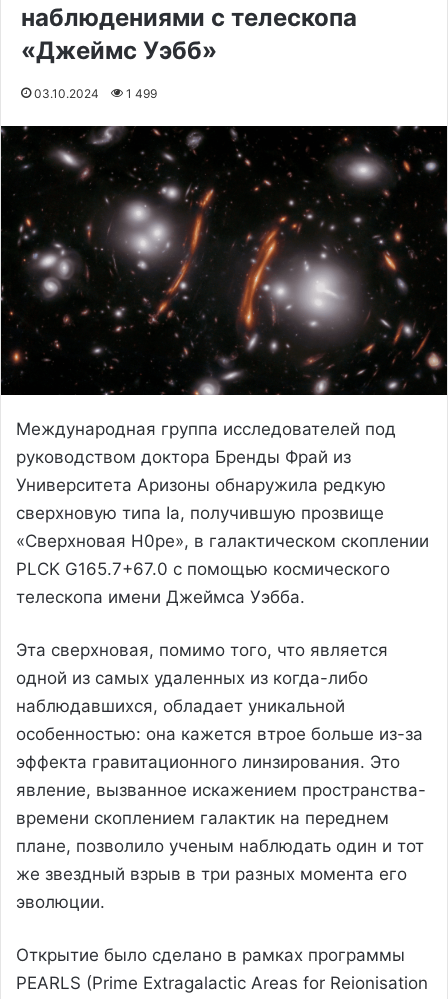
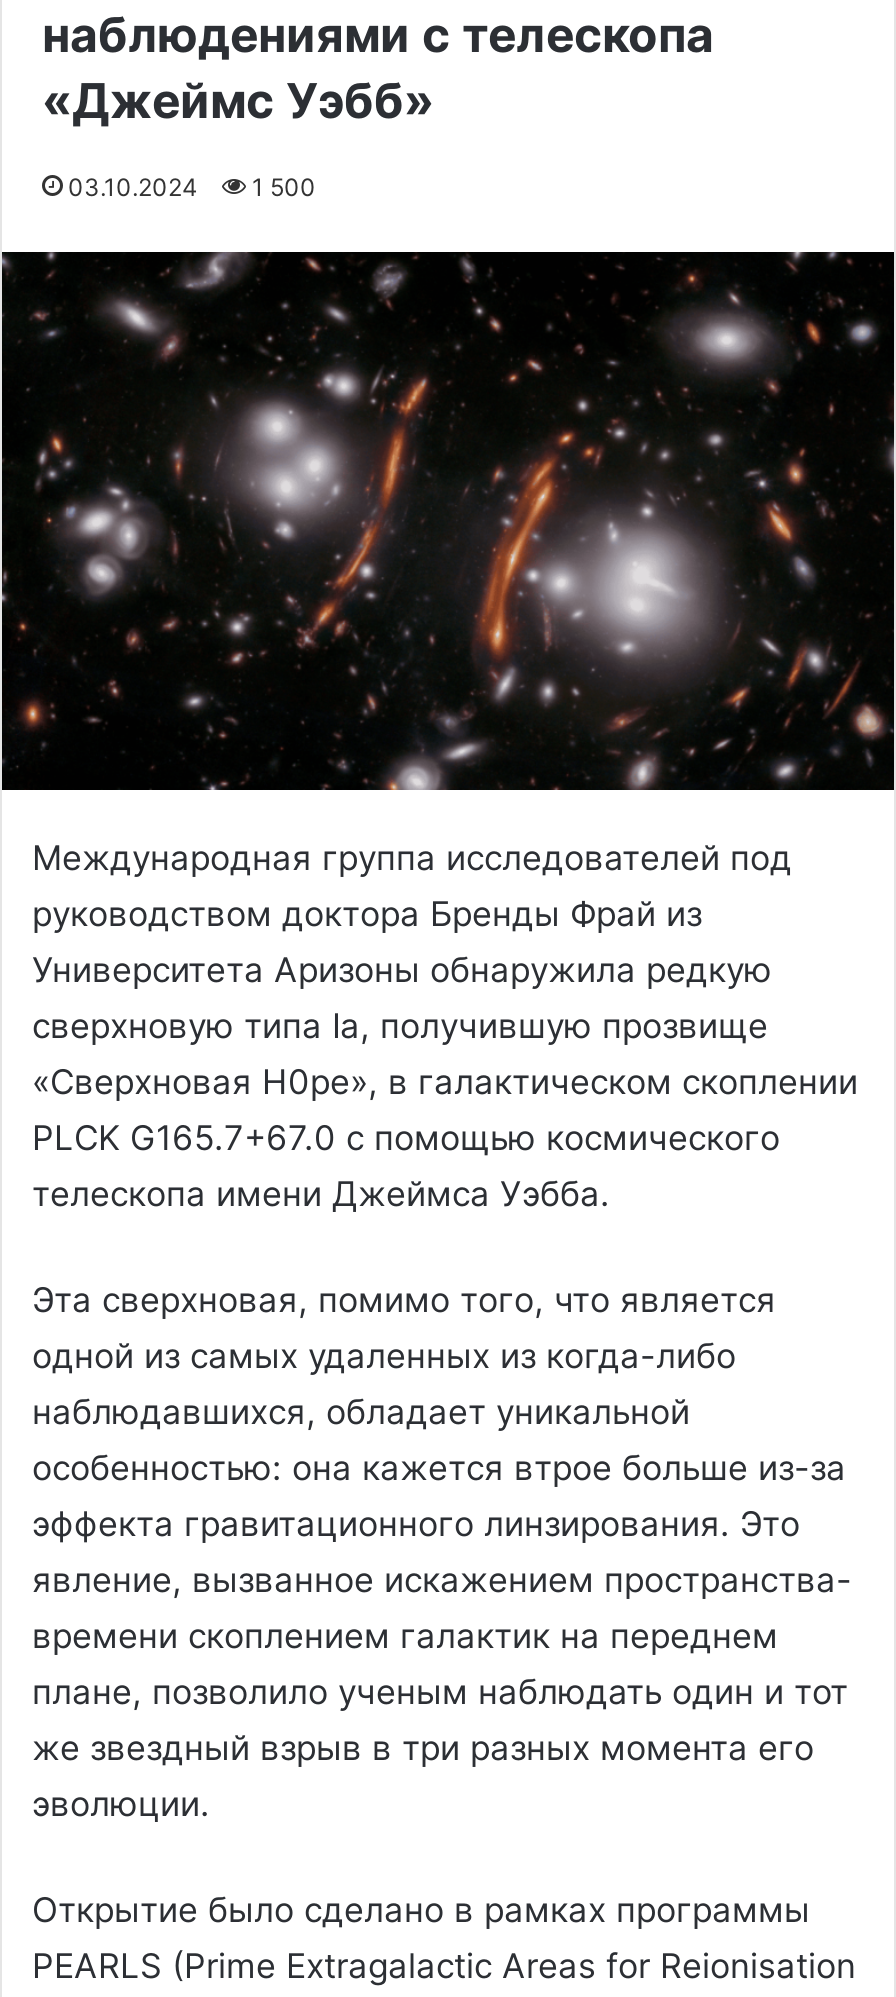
[34,86,157,101] 03.10.2024 1 499 -> [68,172,316,202] 03.10.2024 1 500

